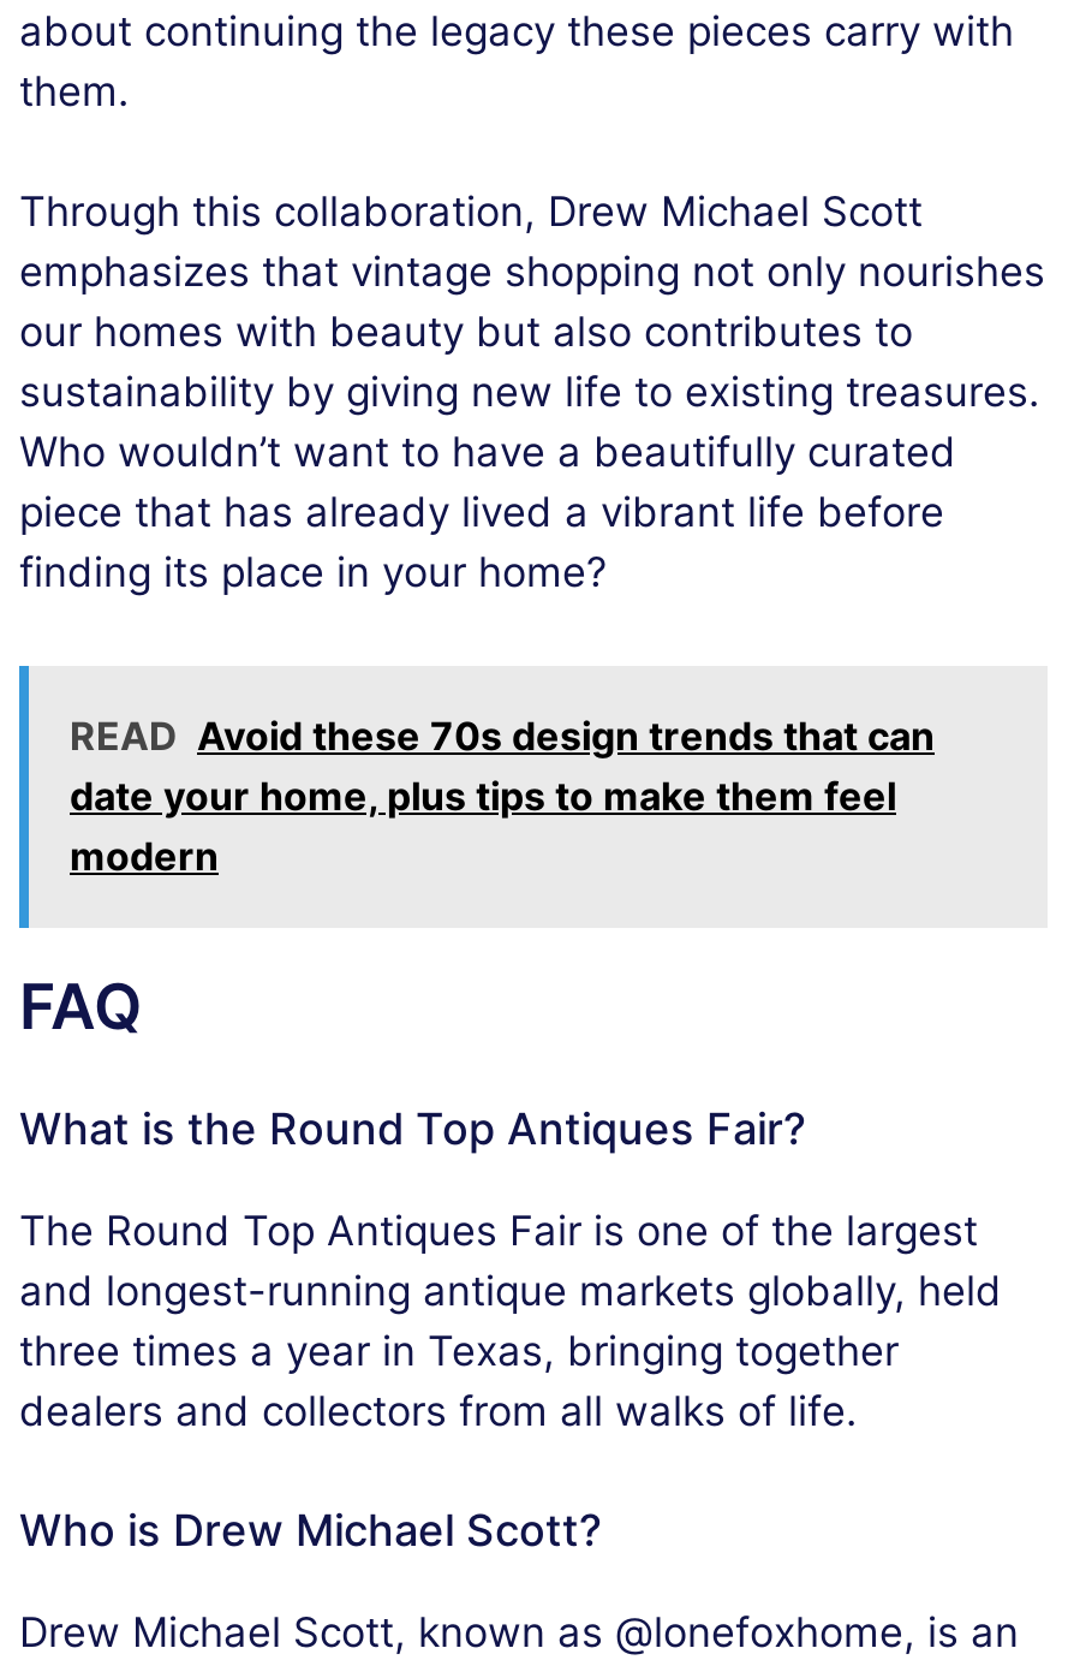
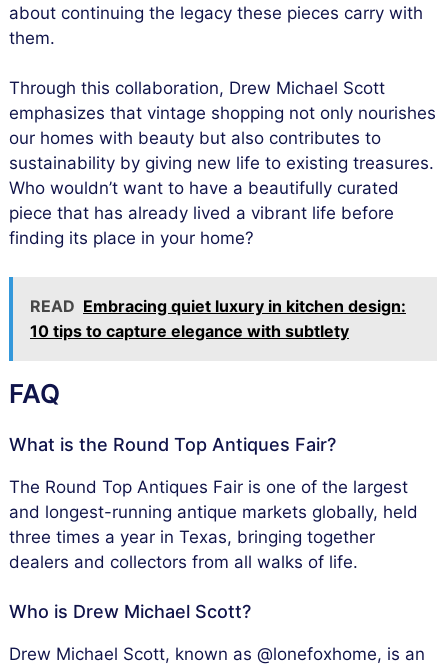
[70,711,935,880] READ Avoid these 70s design trends that can | date your home, plus tips to make them feel | modern -> [30,296,406,341] READ Embracing quiet luxury in kitchen design: | 10 tips to capture elegance with subtlety

